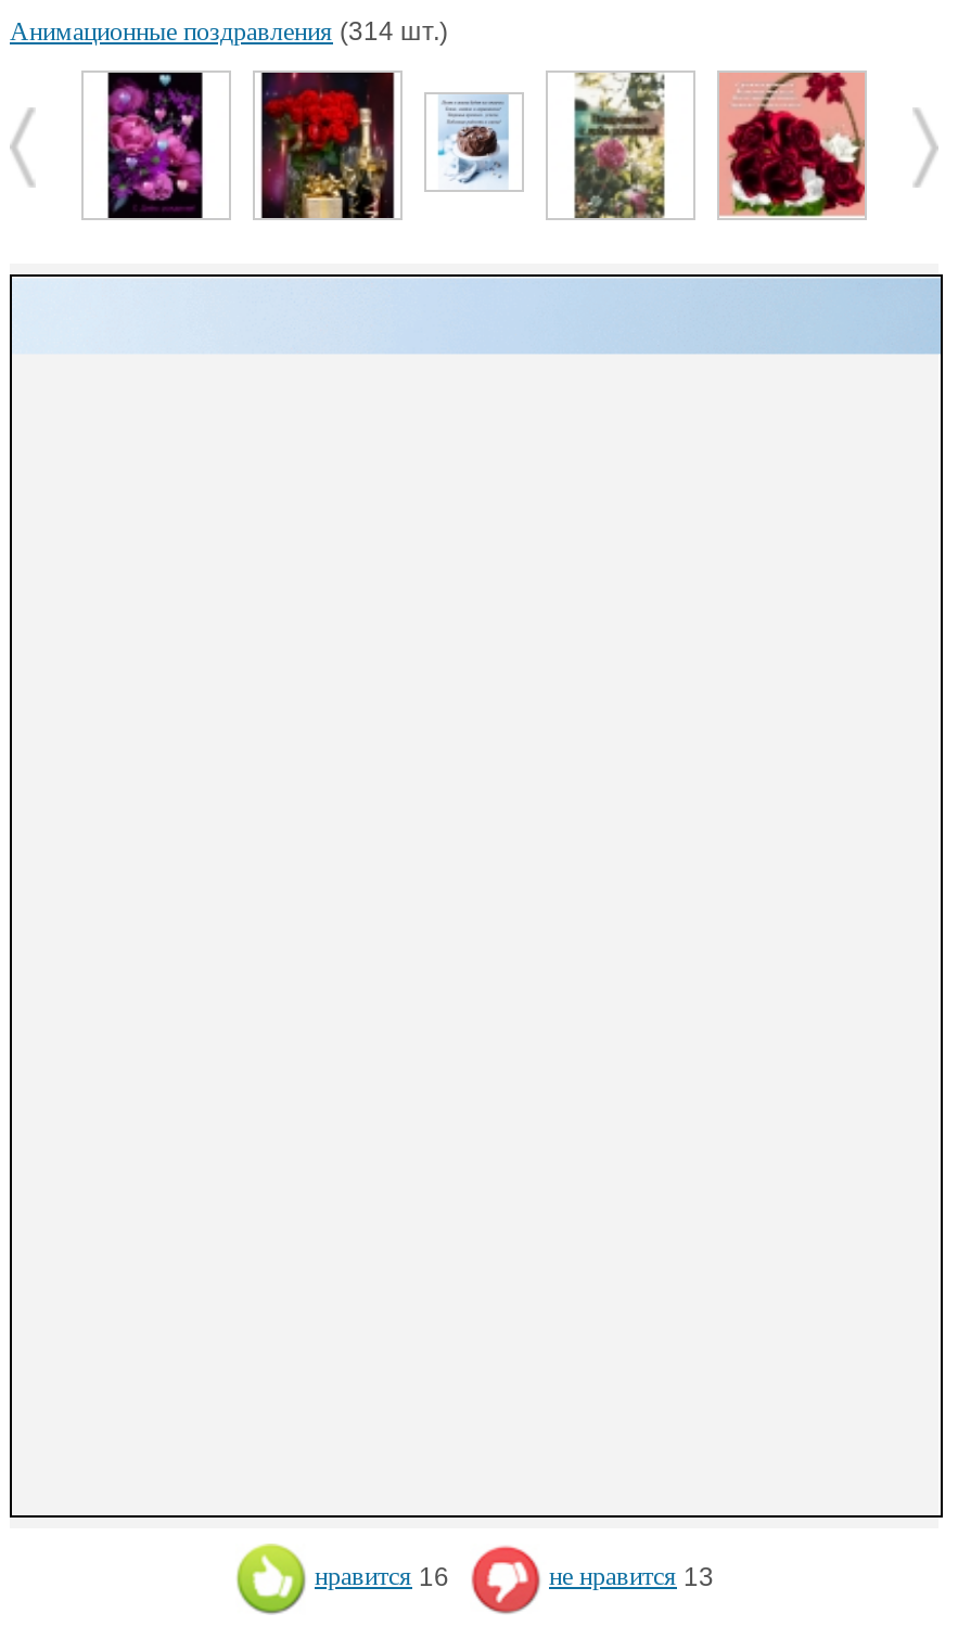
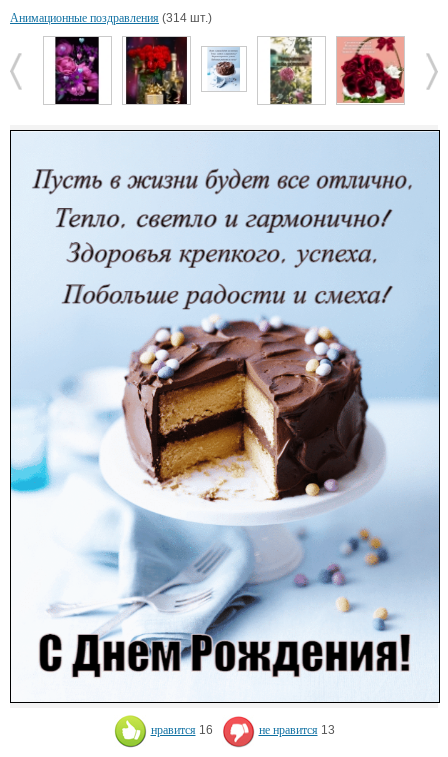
none -> [10,168,439,678] [image]

